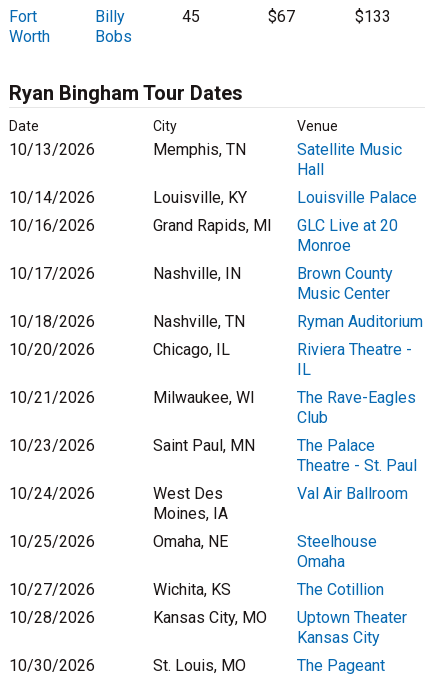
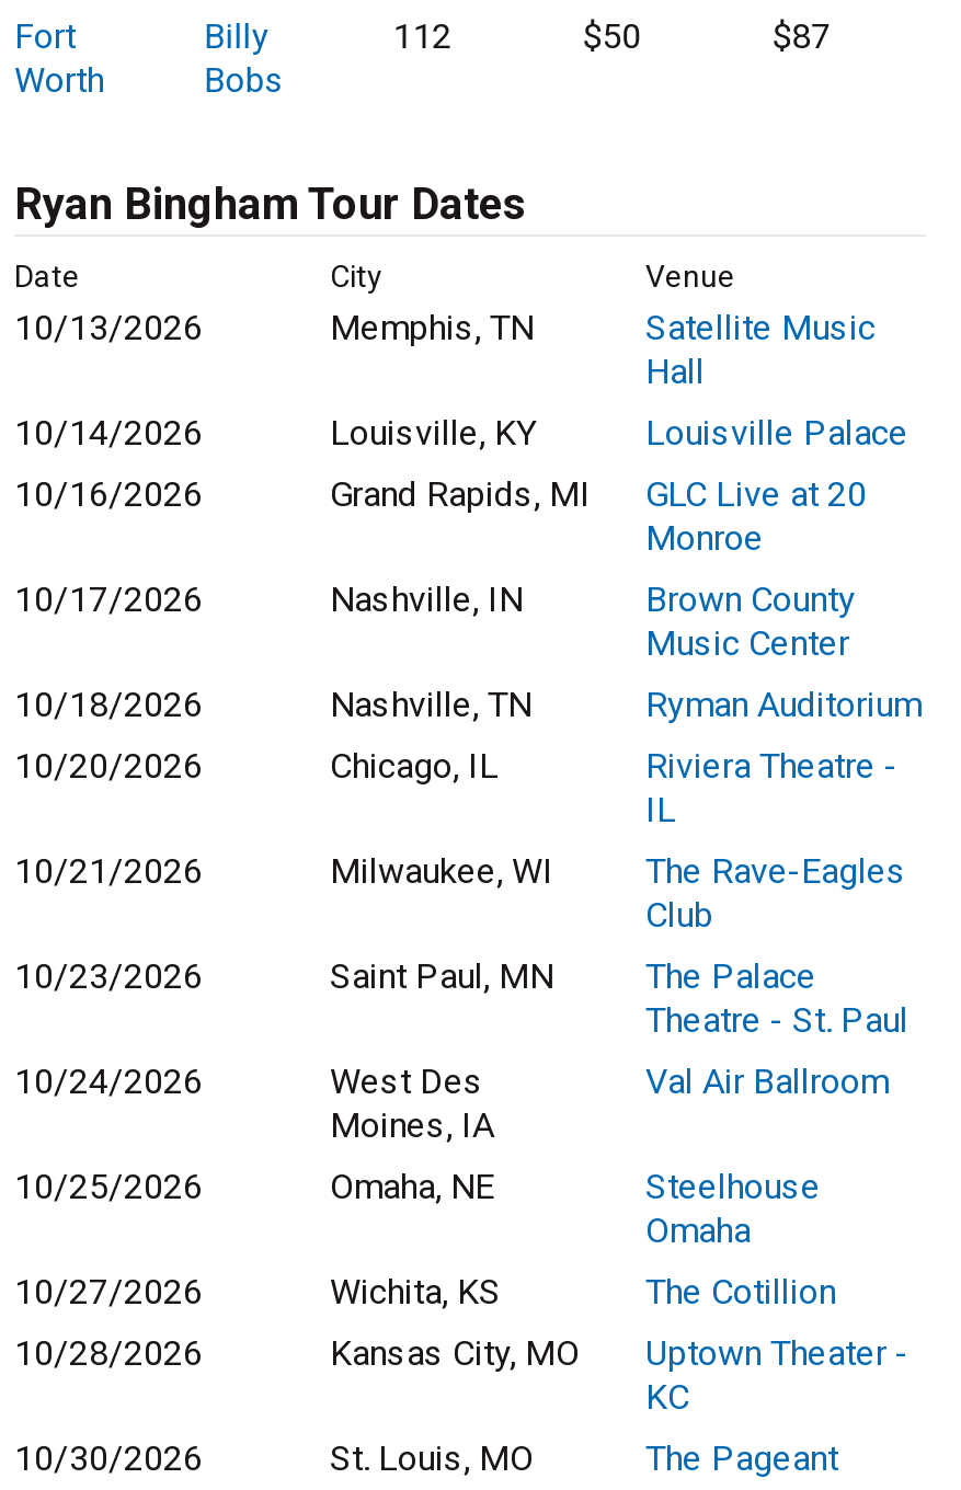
[182,7,200,26] 45 -> [393,15,452,57] 112
[268,7,295,26] $67 -> [582,15,641,57] $50
[355,7,391,26] $133 -> [772,15,831,57] $87
[297,608,407,647] Uptown Theater | Kansas City -> [645,1332,908,1418] Uptown Theater - | KC

